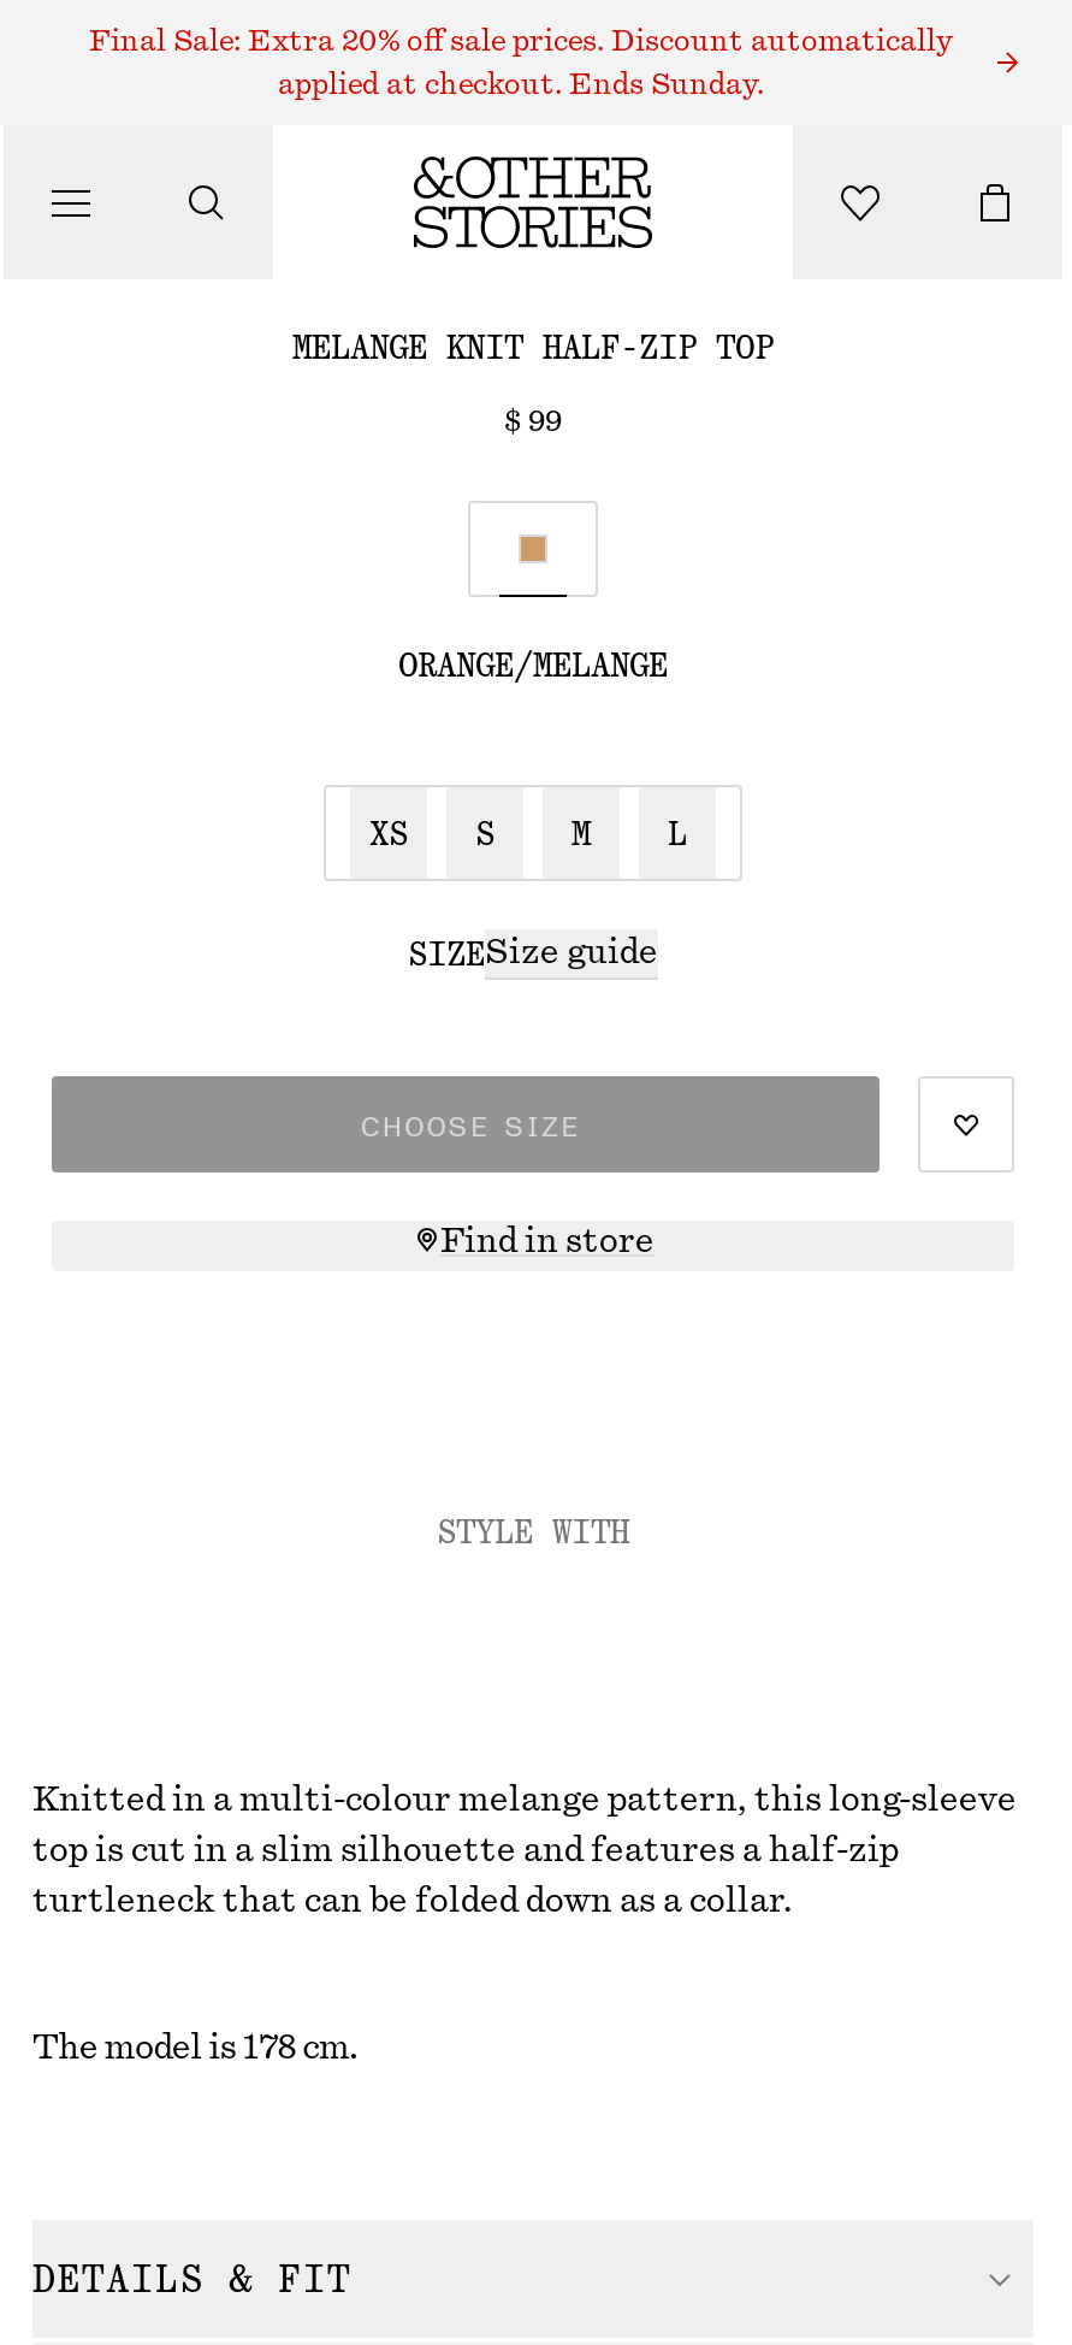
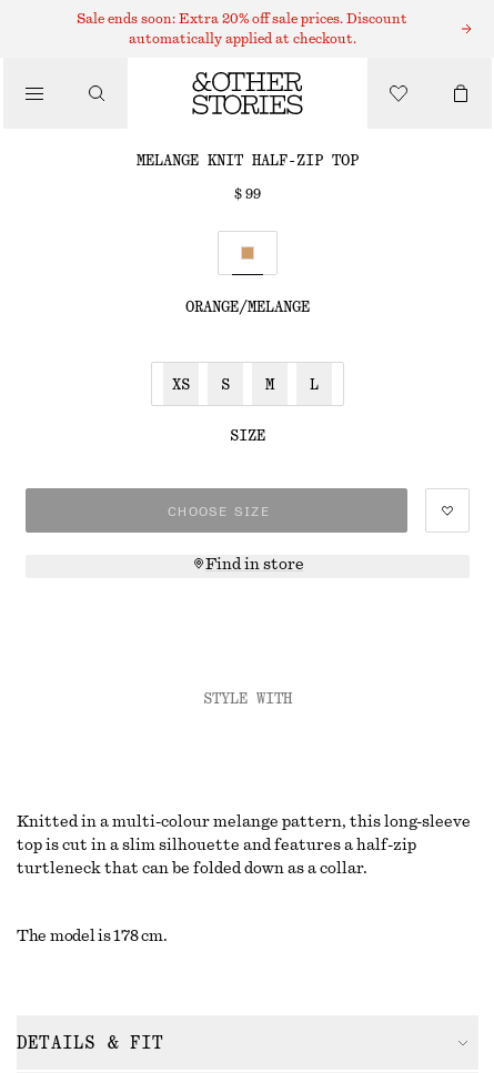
[89,26,953,55] Final Sale: Extra 20% off sale prices. Discount automatically -> [77,12,407,26] Sale ends soon: Extra 20% off sale prices. Discount
[278,70,764,99] applied at checkout. Ends Sunday. -> [128,32,356,45] automatically applied at checkout.
[408,937,658,971] SIZESize guide -> [230,428,265,444] SIZE

